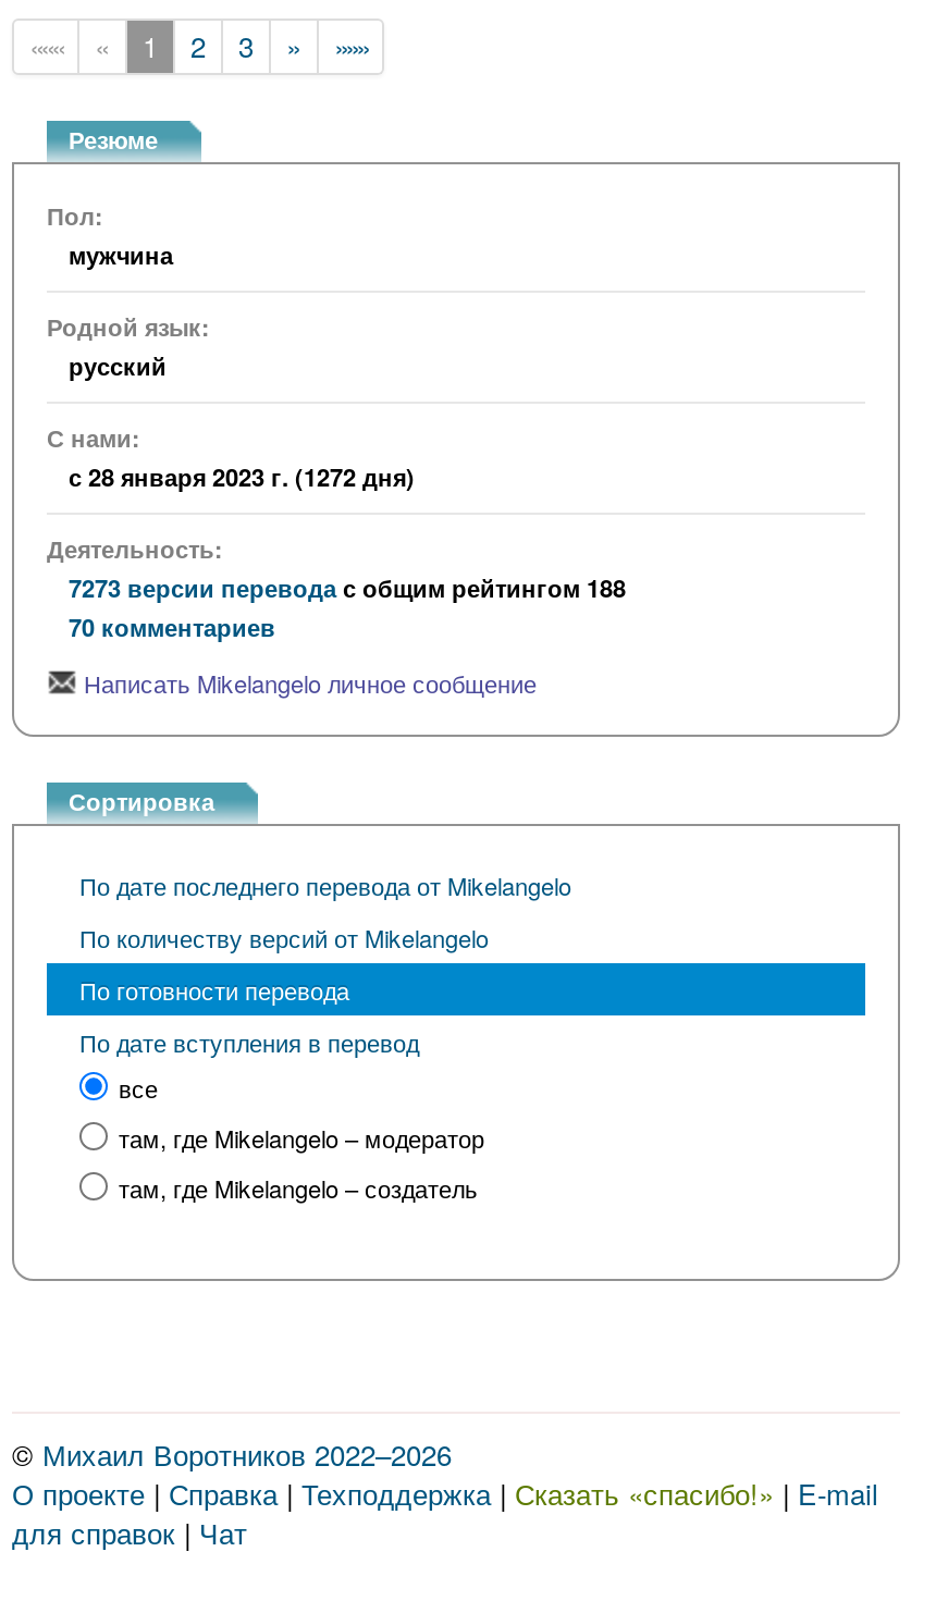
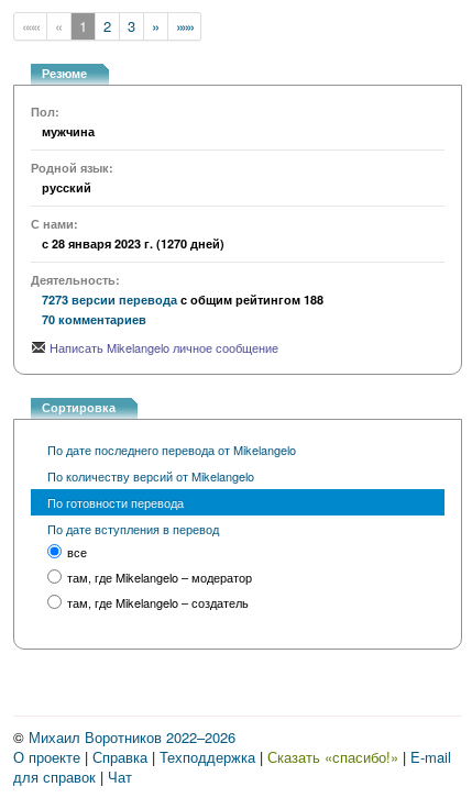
[69,460,415,493] с 28 января 2023 г. (1272 дня) -> [42,235,224,252] с 28 января 2023 г. (1270 дней)

